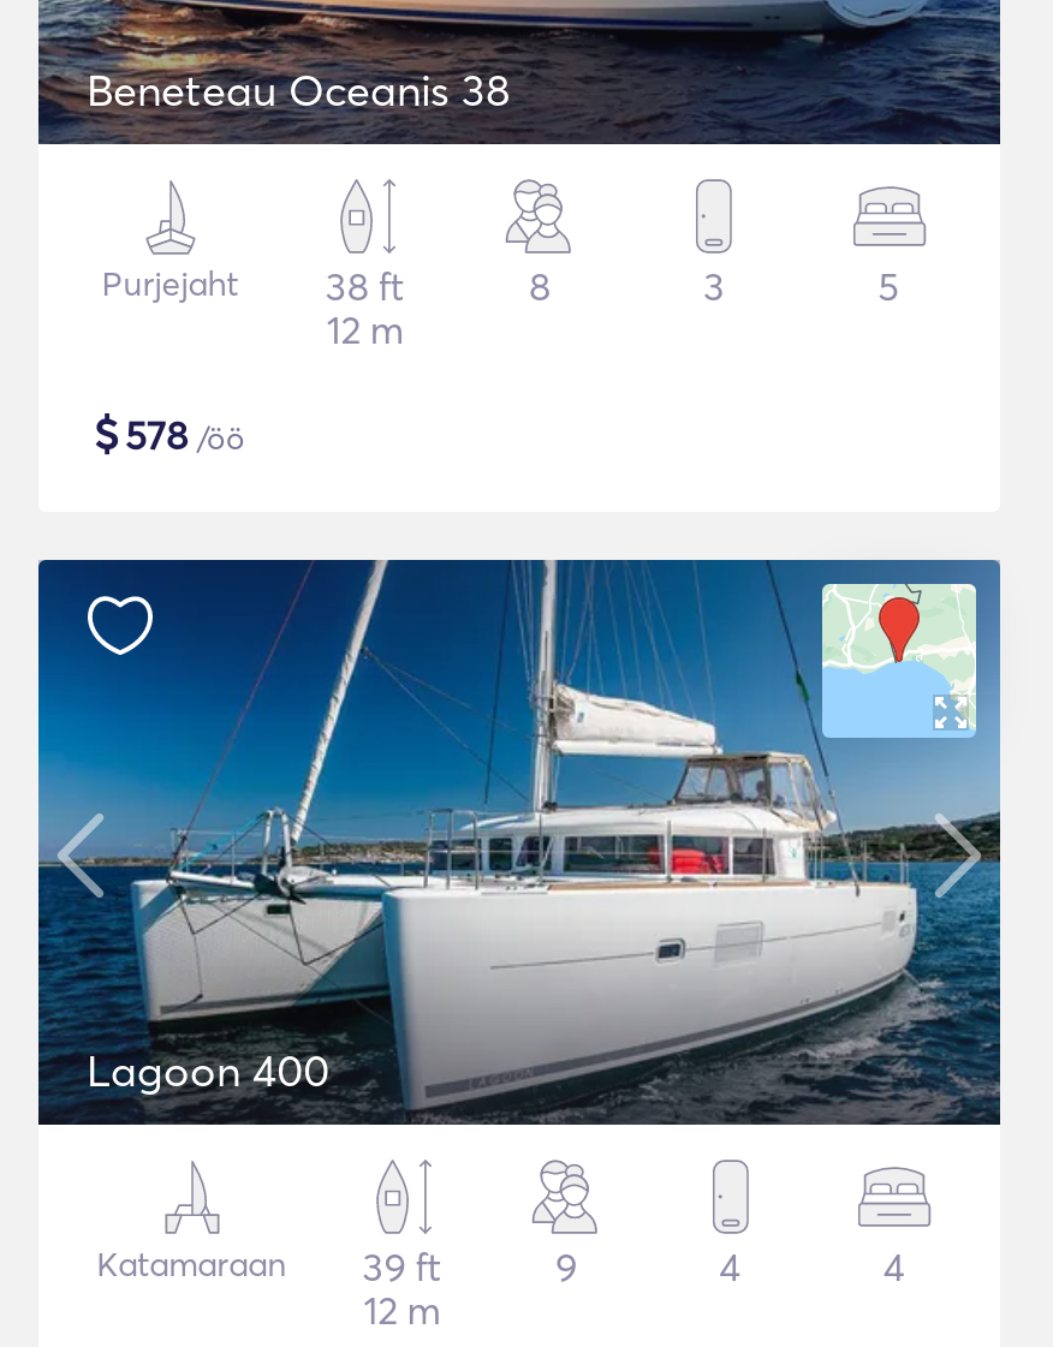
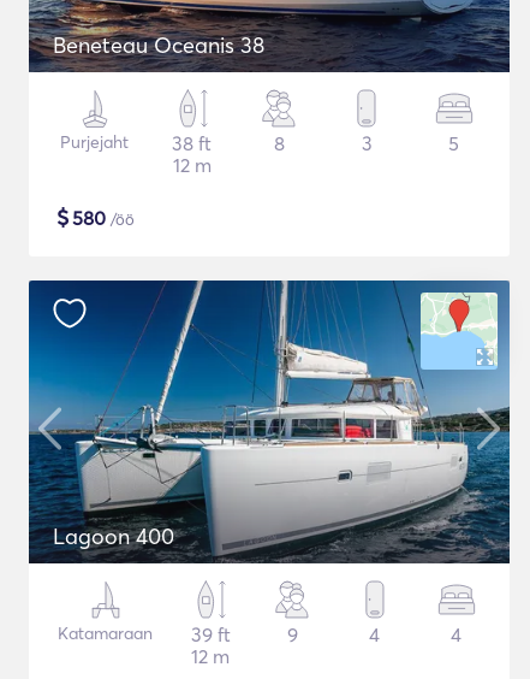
[94,406,245,461] $578 /öö -> [56,203,135,231] $580 /öö

